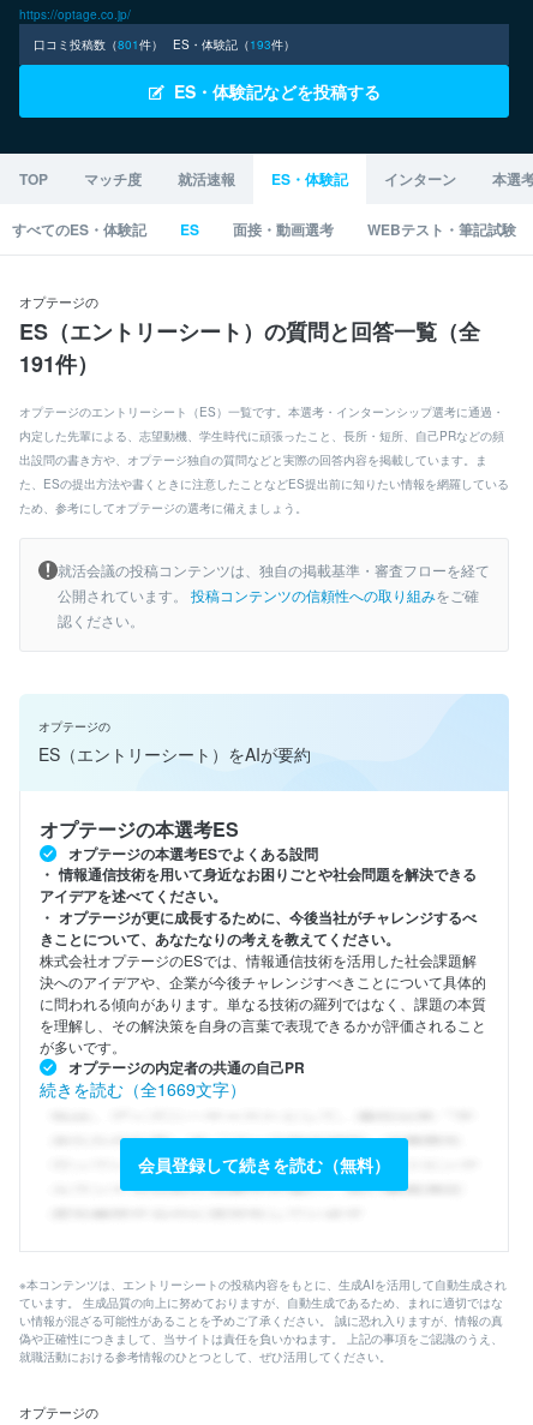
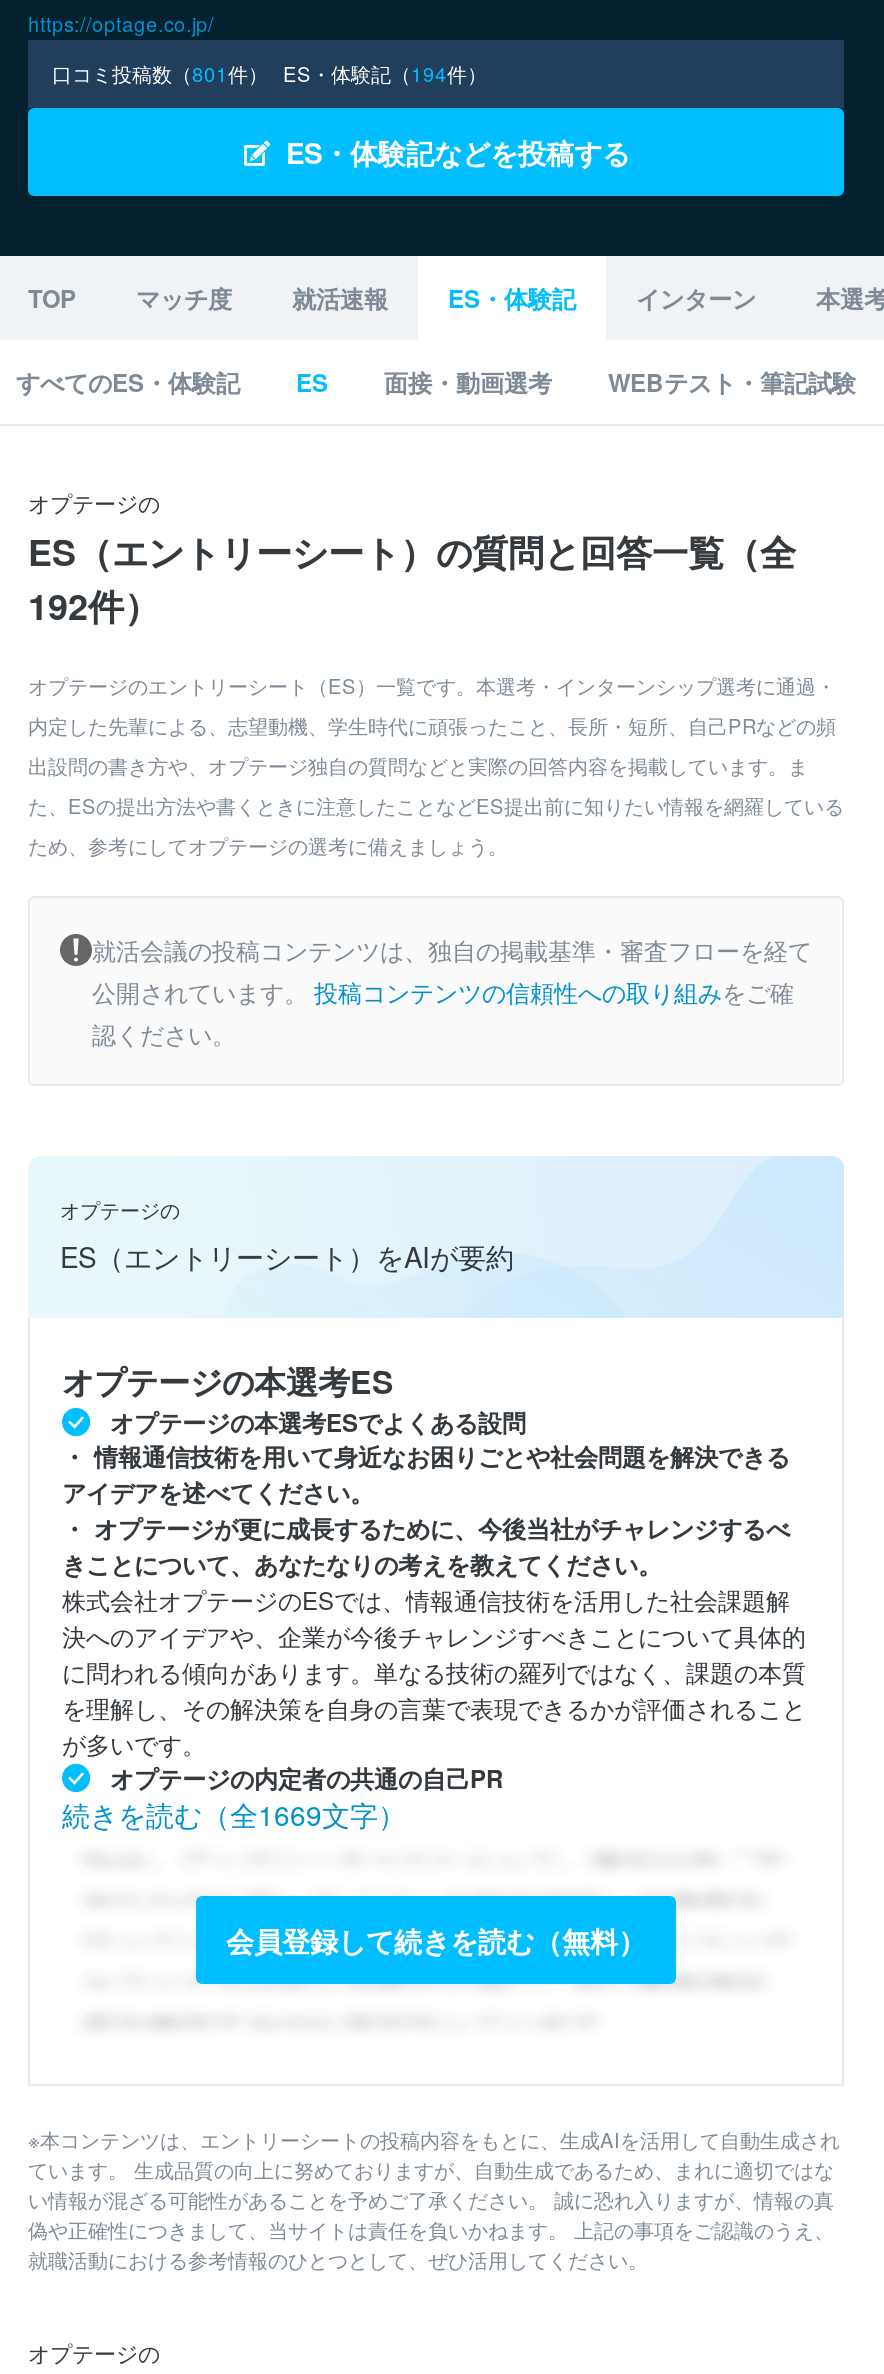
[34,35,295,52] 口コミ投稿数（801件） ES・体験記（193件） -> [52,59,487,87] 口コミ投稿数（801件） ES・体験記（194件）
[19,348,98,379] 191件） -> [28,579,160,631] 192件）

